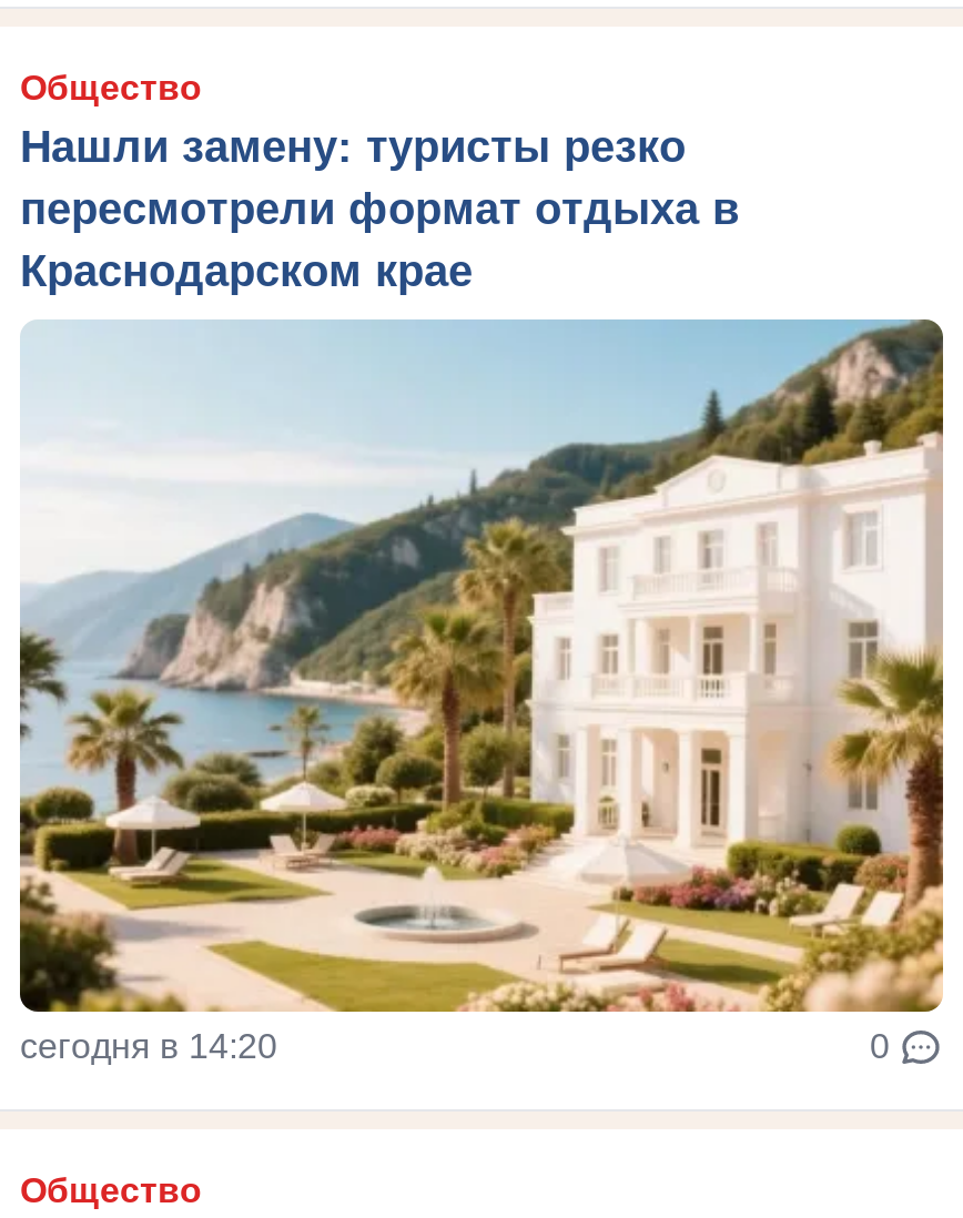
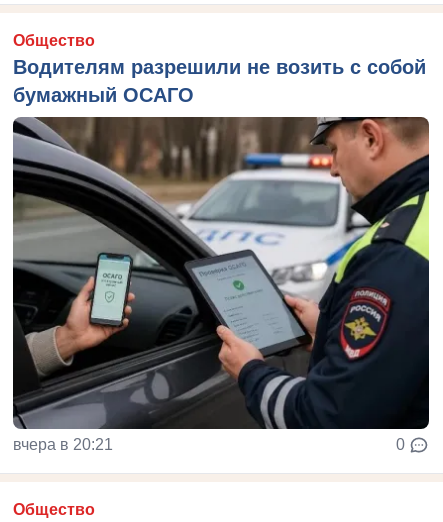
[20,122,739,295] Нашли замену: туристы резко | пересмотрели формат отдыха в | Краснодарском крае -> [13,56,426,106] Водителям разрешили не возить с собой | бумажный ОСАГО
[18,319,945,1065] [image] | сегодня в 14:20 -> [12,116,430,453] [image] | вчера в 20:21

